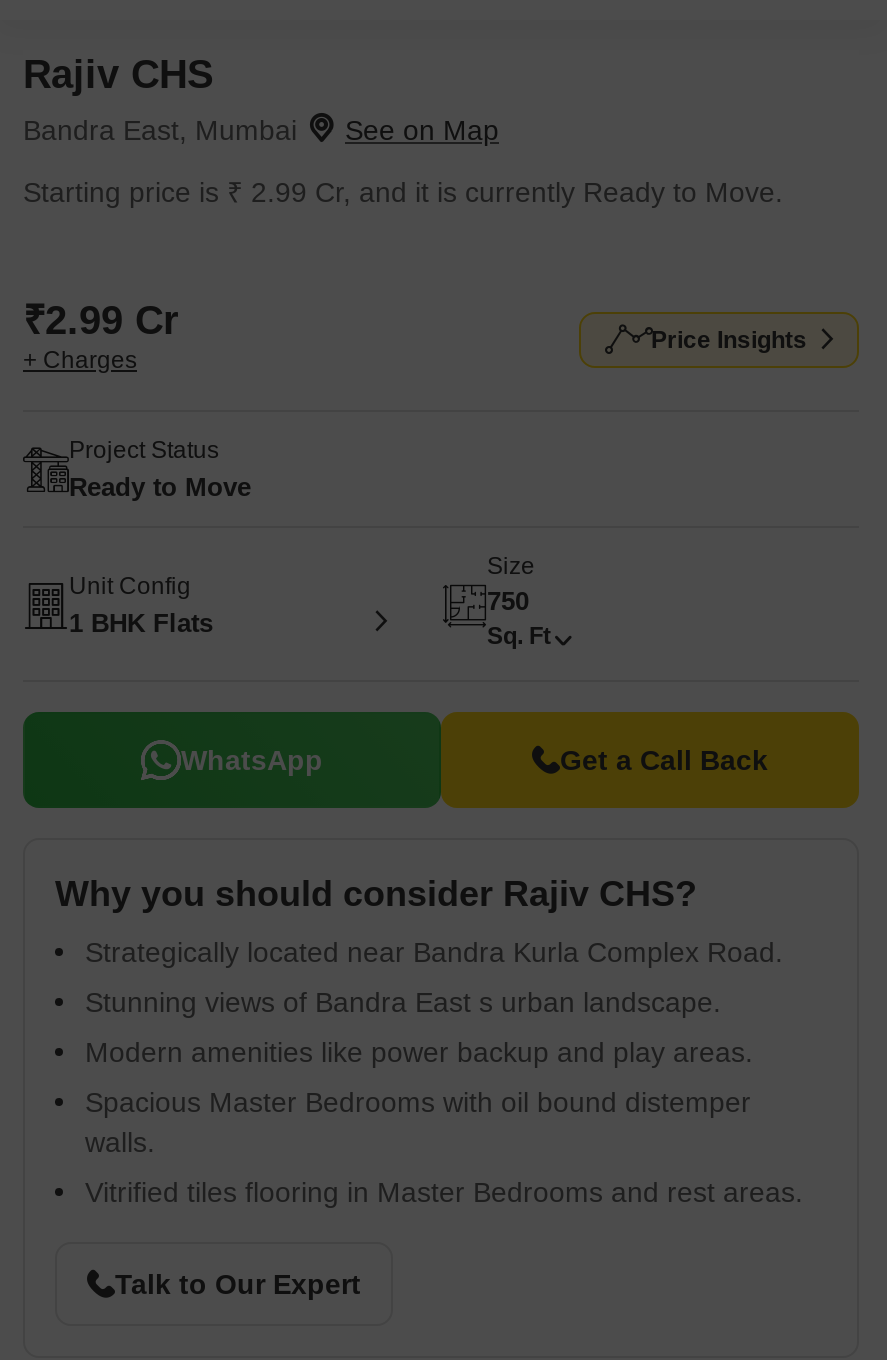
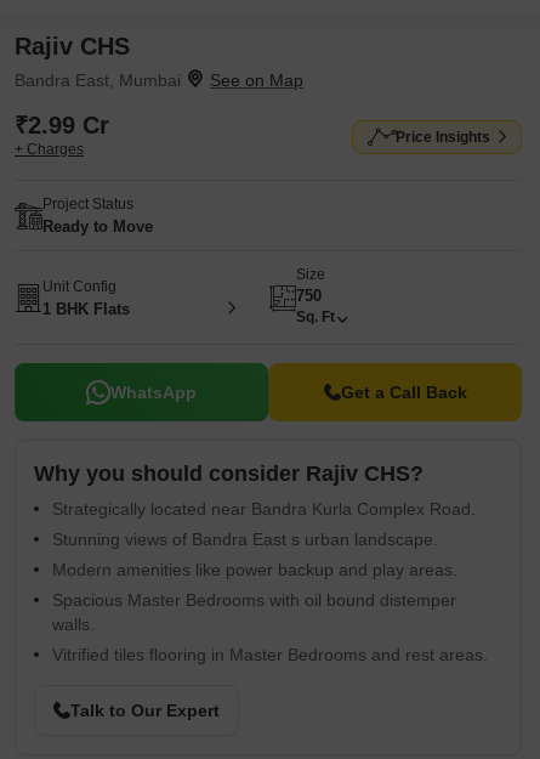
[23,176,783,208] Starting price is ₹ 2.99 Cr, and it is currently Ready to Move. -> none

